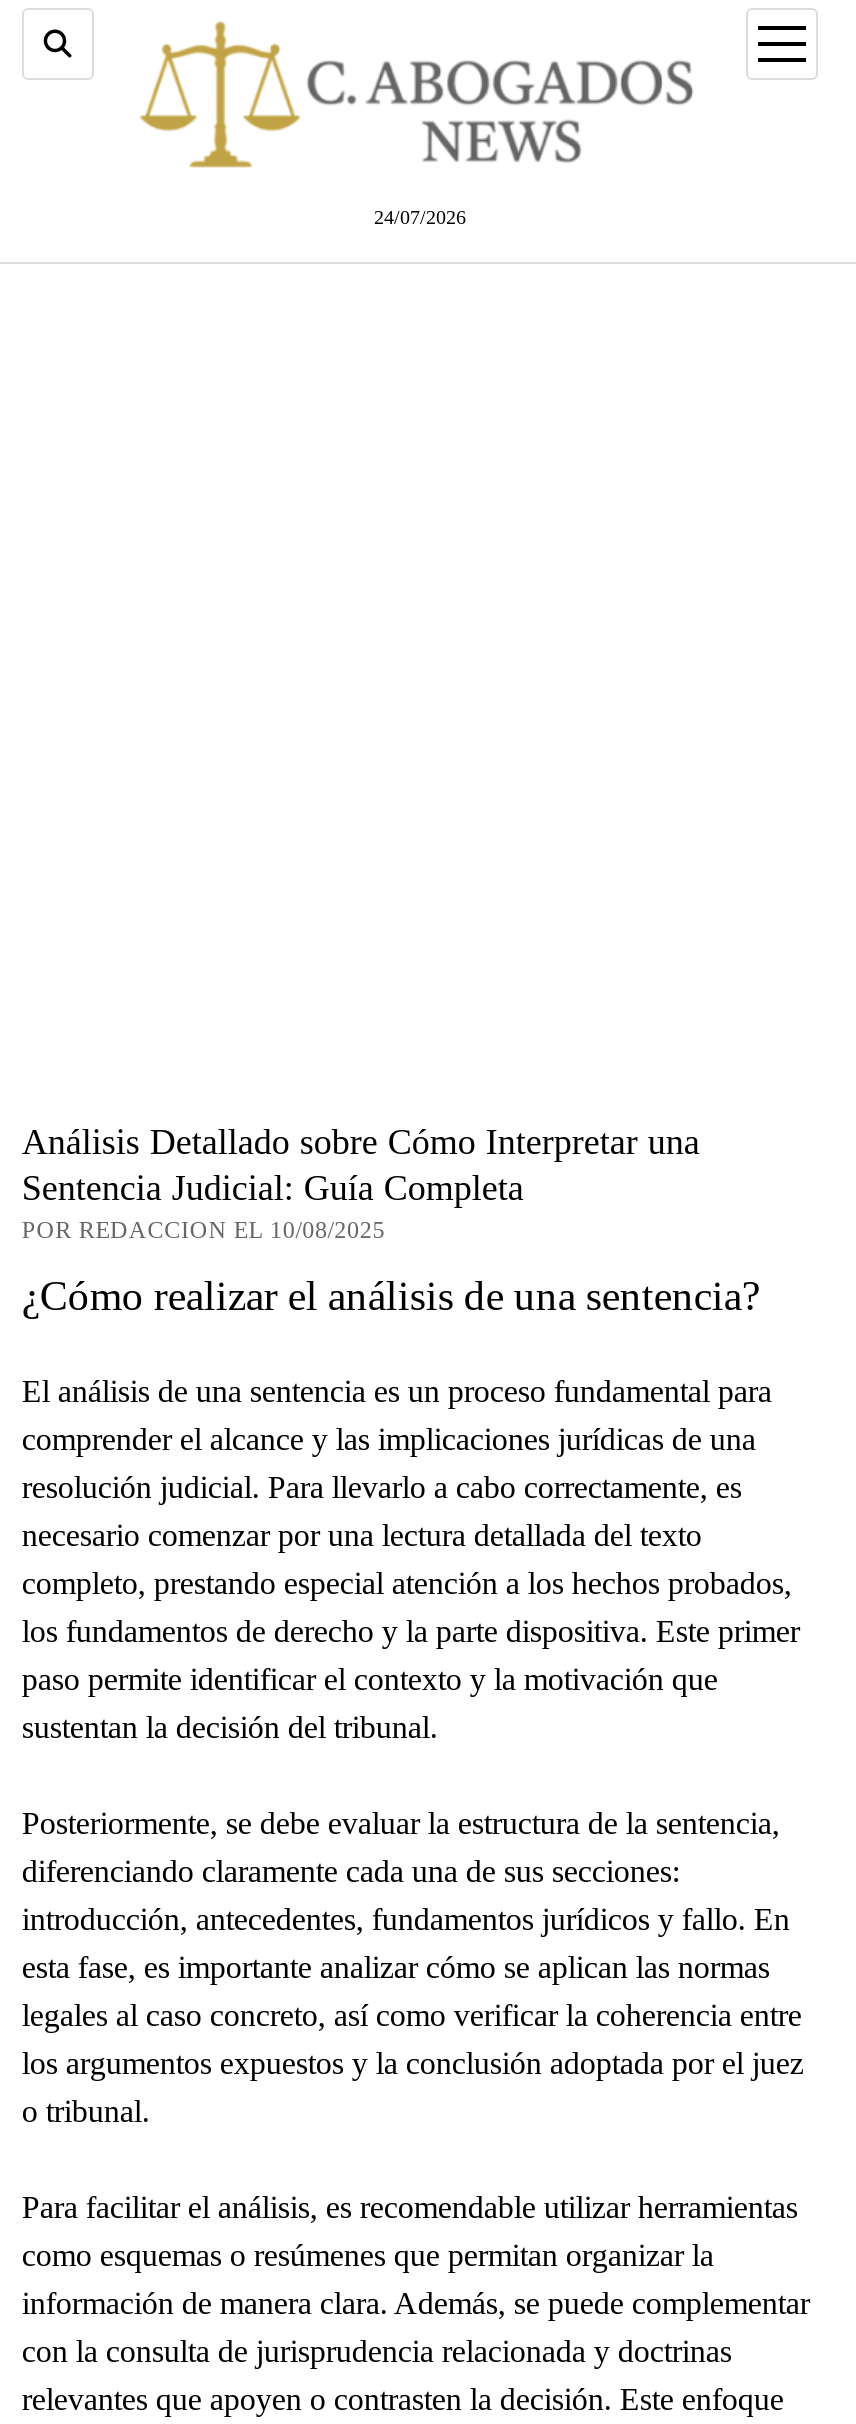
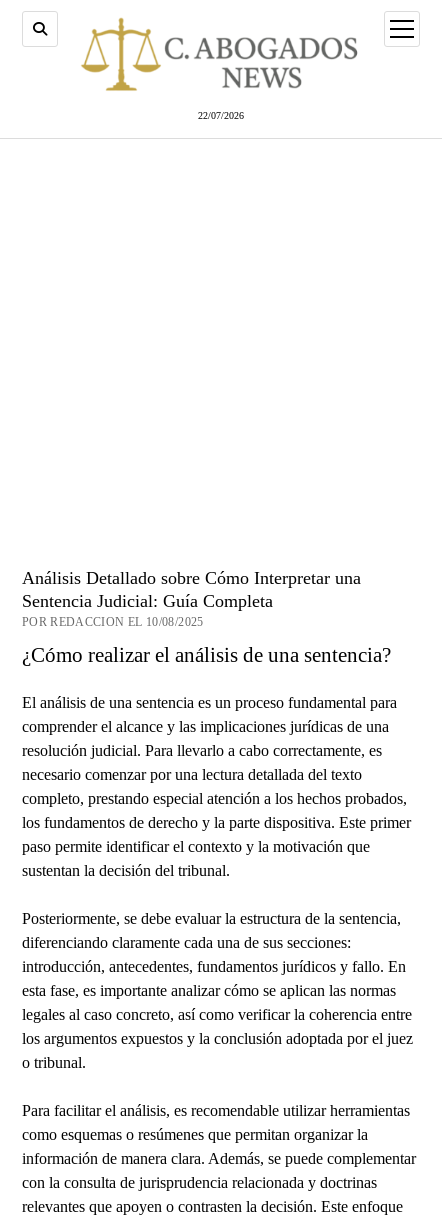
[374,205,466,227] 24/07/2026 -> [198,109,244,120] 22/07/2026

